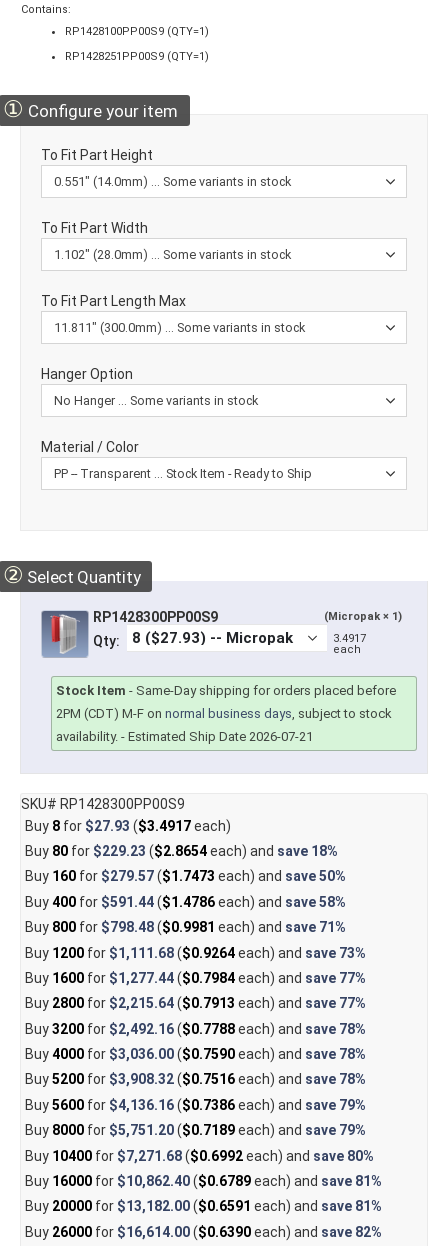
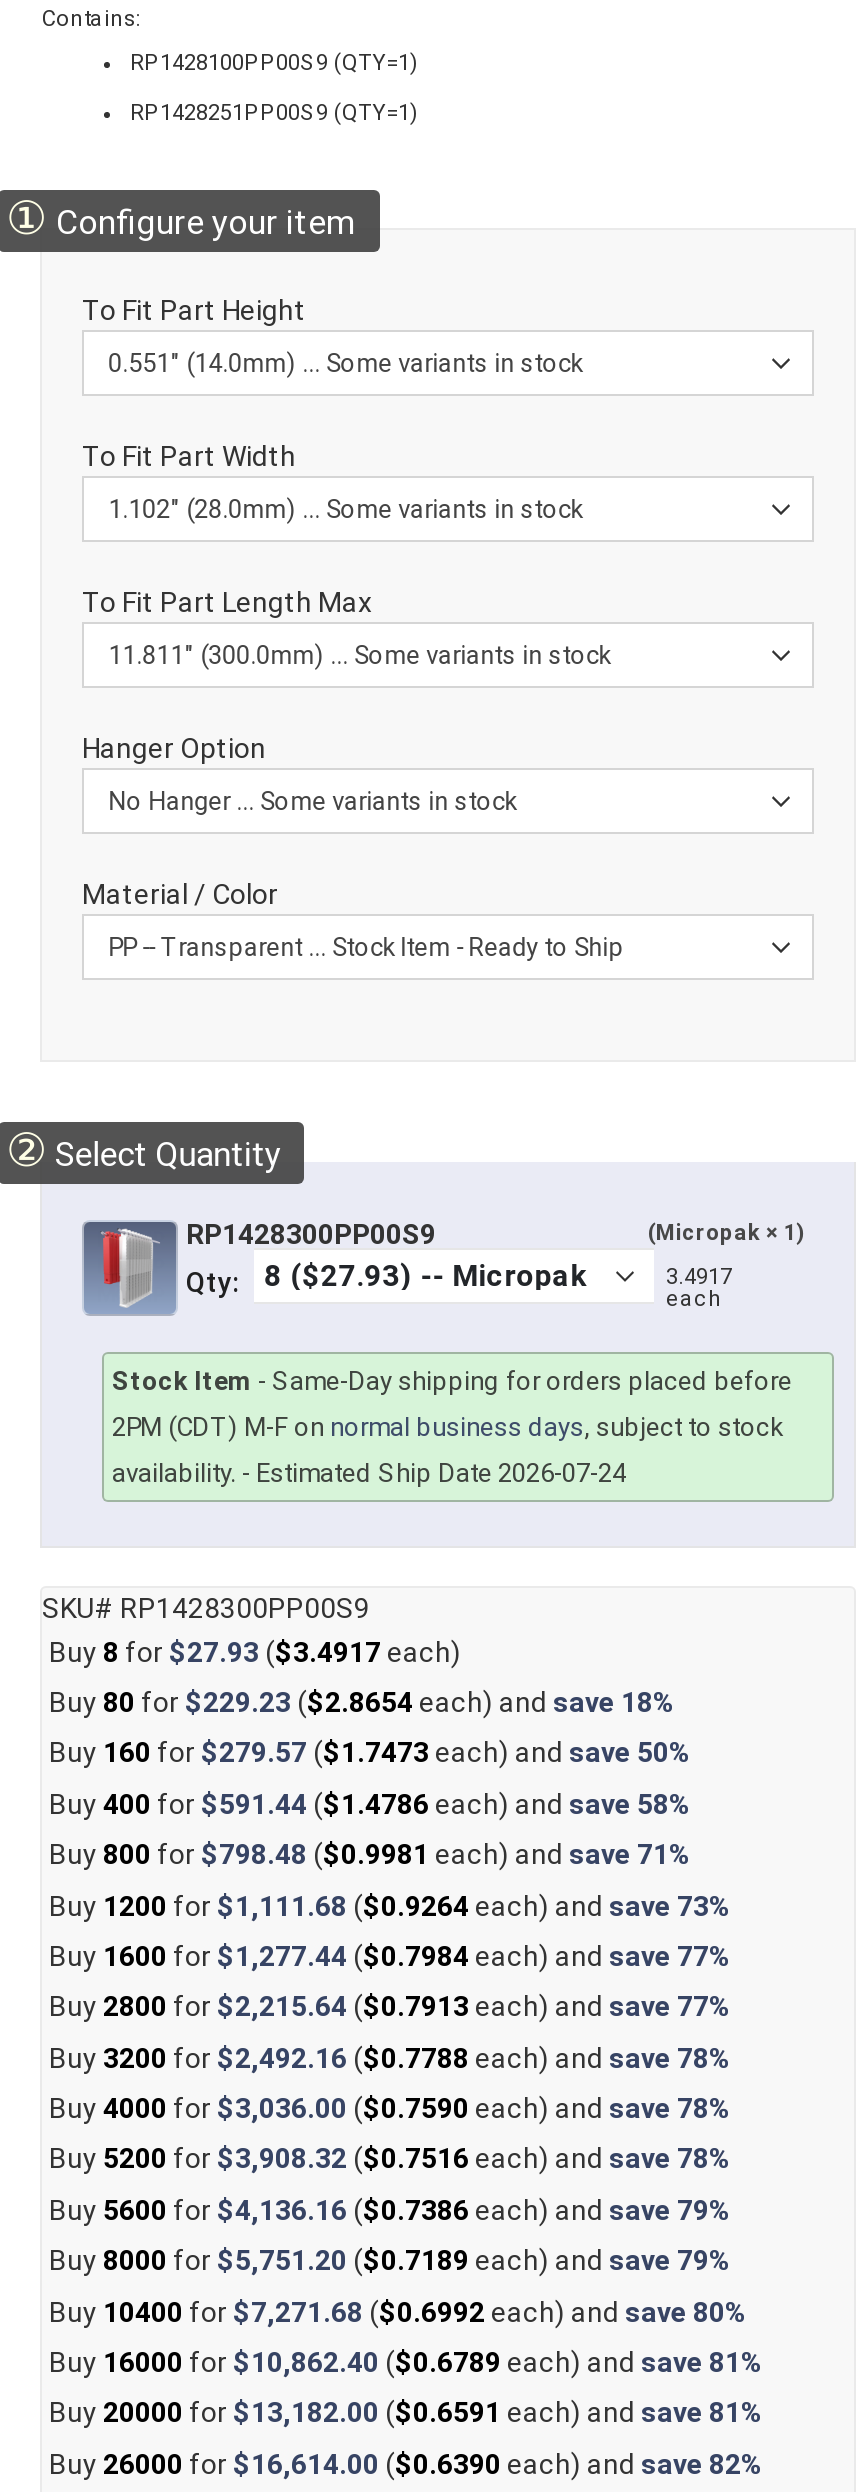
[56,729,313,744] availability. - Estimated Ship Date 2026-07-21 -> [112,1458,626,1488] availability. - Estimated Ship Date 2026-07-24

